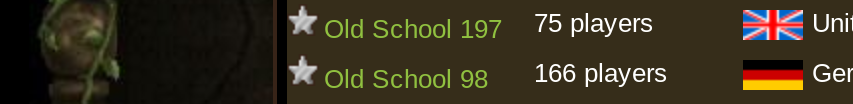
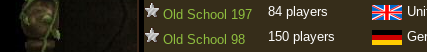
[324,8,654,44] Old School 197 75 players -> [162,4,327,22] Old School 197 84 players
[324,58,668,94] Old School 98 166 players -> [162,29,334,47] Old School 98 150 players

